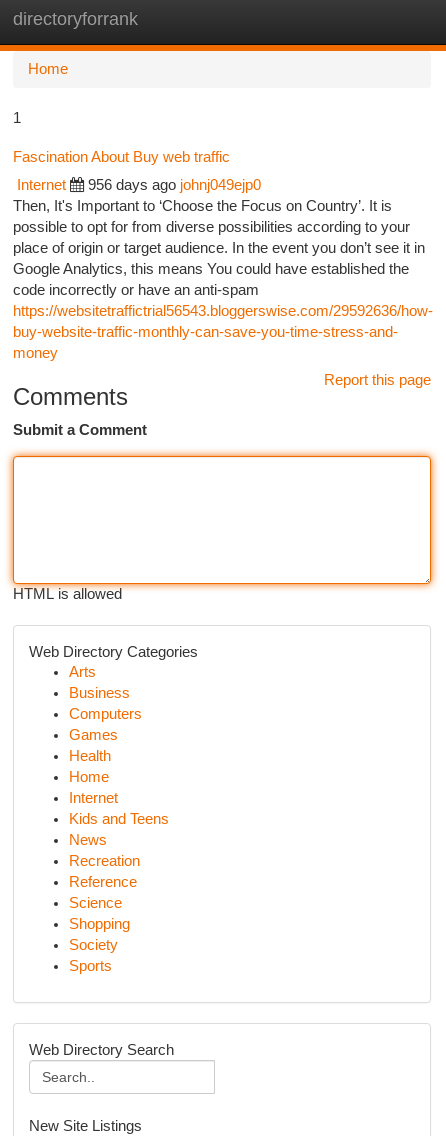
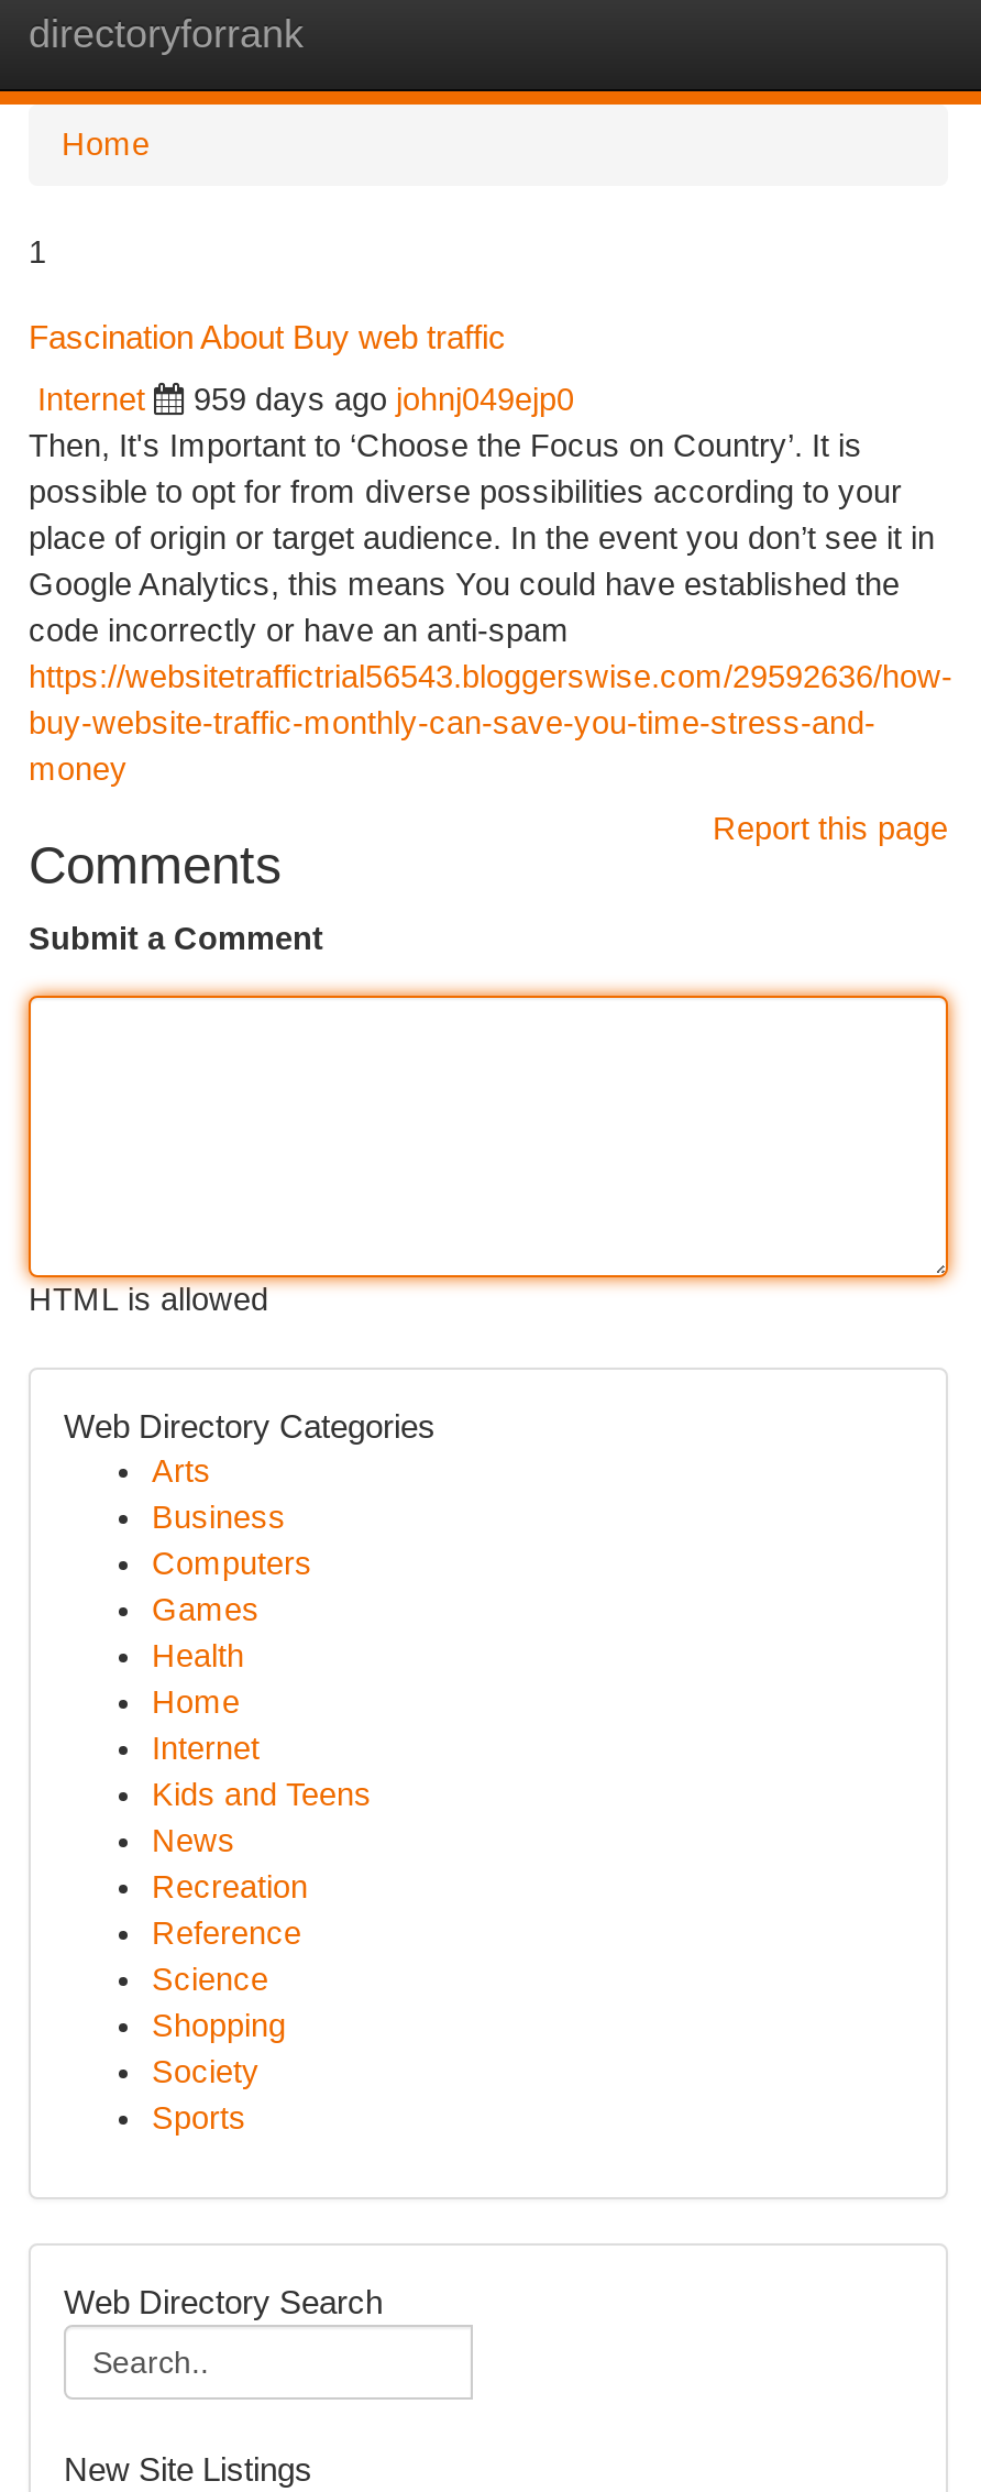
[88,177,261,193] 956 days ago johnj049ejp0 -> [194,382,574,417] 959 days ago johnj049ejp0

